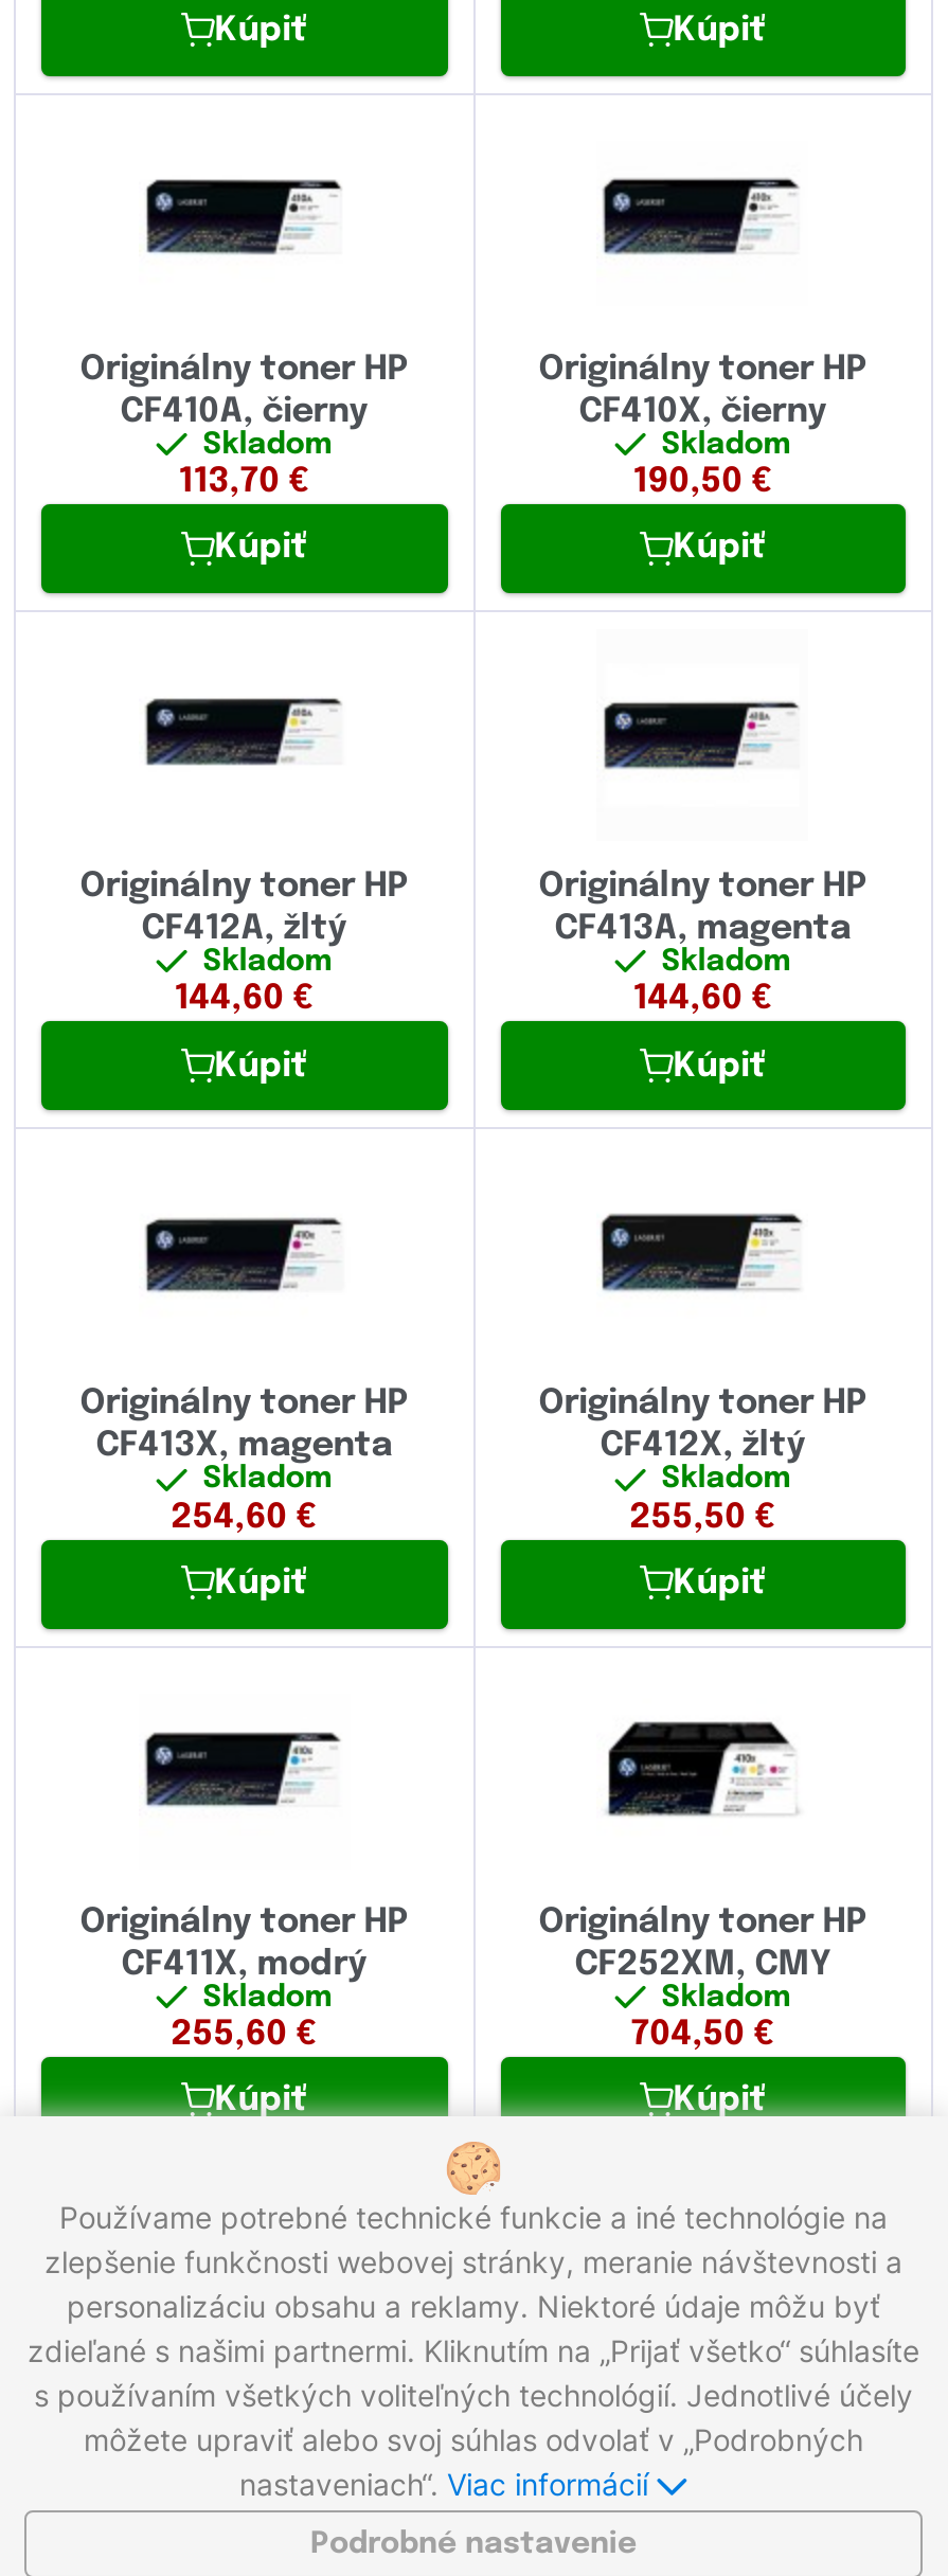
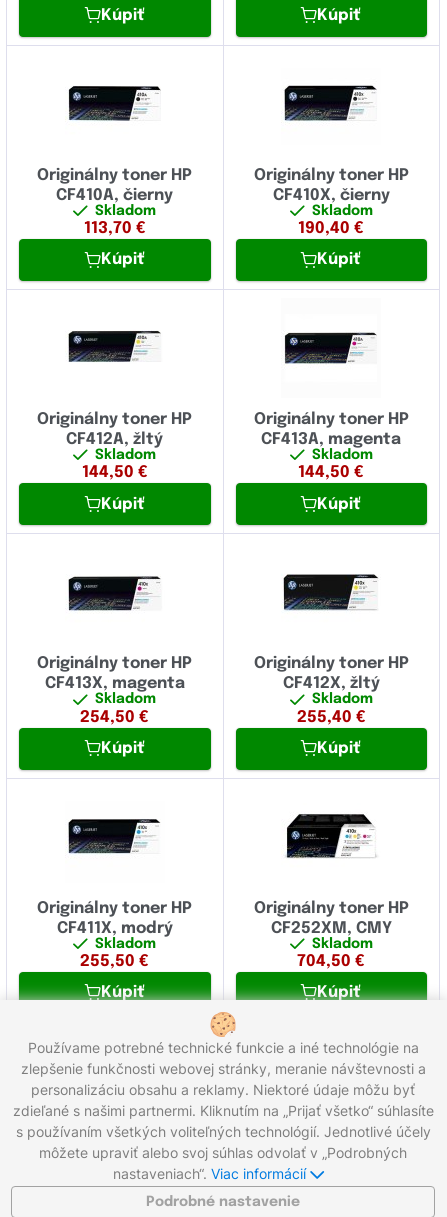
[633,464,773,500] 190,50 € -> [298,220,364,237] 190,40 €
[174,981,314,1017] 144,60 € -> [82,464,148,481] 144,50 €
[633,981,773,1017] 144,60 € -> [298,464,364,481] 144,50 €
[171,1499,317,1535] 254,60 € -> [80,708,149,725] 254,50 €
[630,1499,776,1535] 255,50 € -> [297,708,366,725] 255,40 €
[171,2016,317,2052] 255,60 € -> [80,953,149,970] 255,50 €

